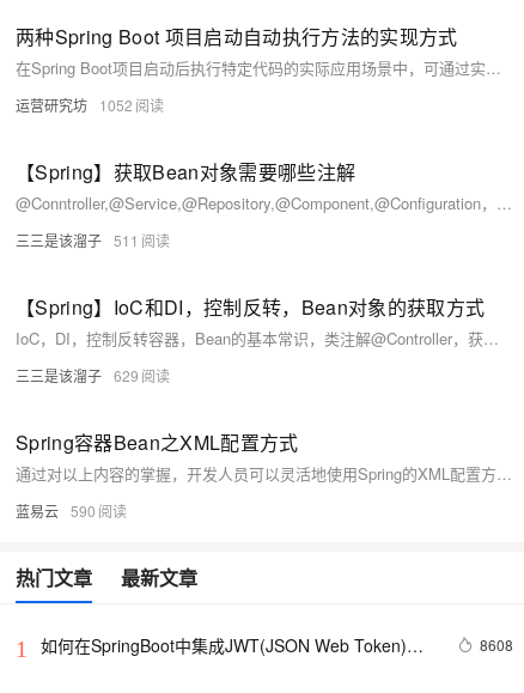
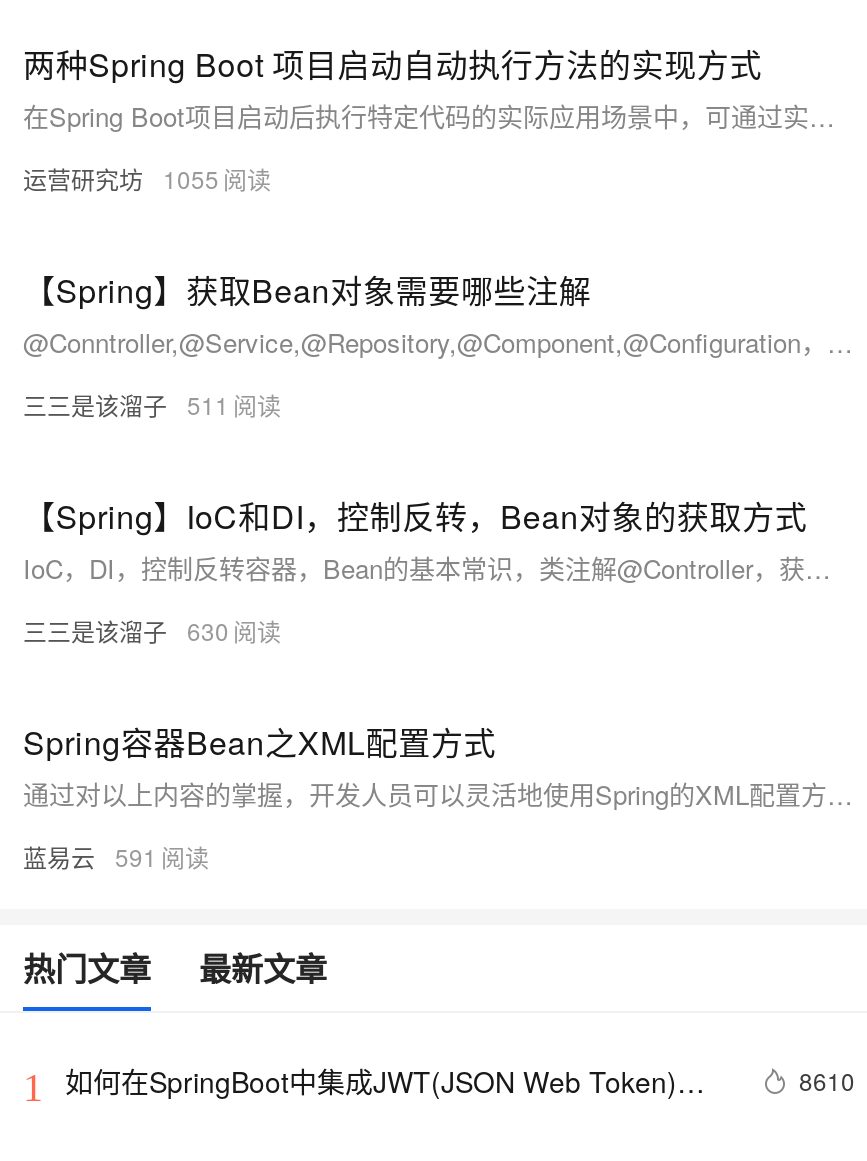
[16,95,133,115] 运营研究坊 1052 -> [23,161,219,195] 运营研究坊 1055
[16,365,139,385] 三三是该溜子 629 -> [23,613,229,647] 三三是该溜子 630
[16,500,96,521] 蓝易云 590 -> [23,839,157,873] 蓝易云 591
[480,634,513,655] 8608 -> [799,1063,855,1097] 8610

